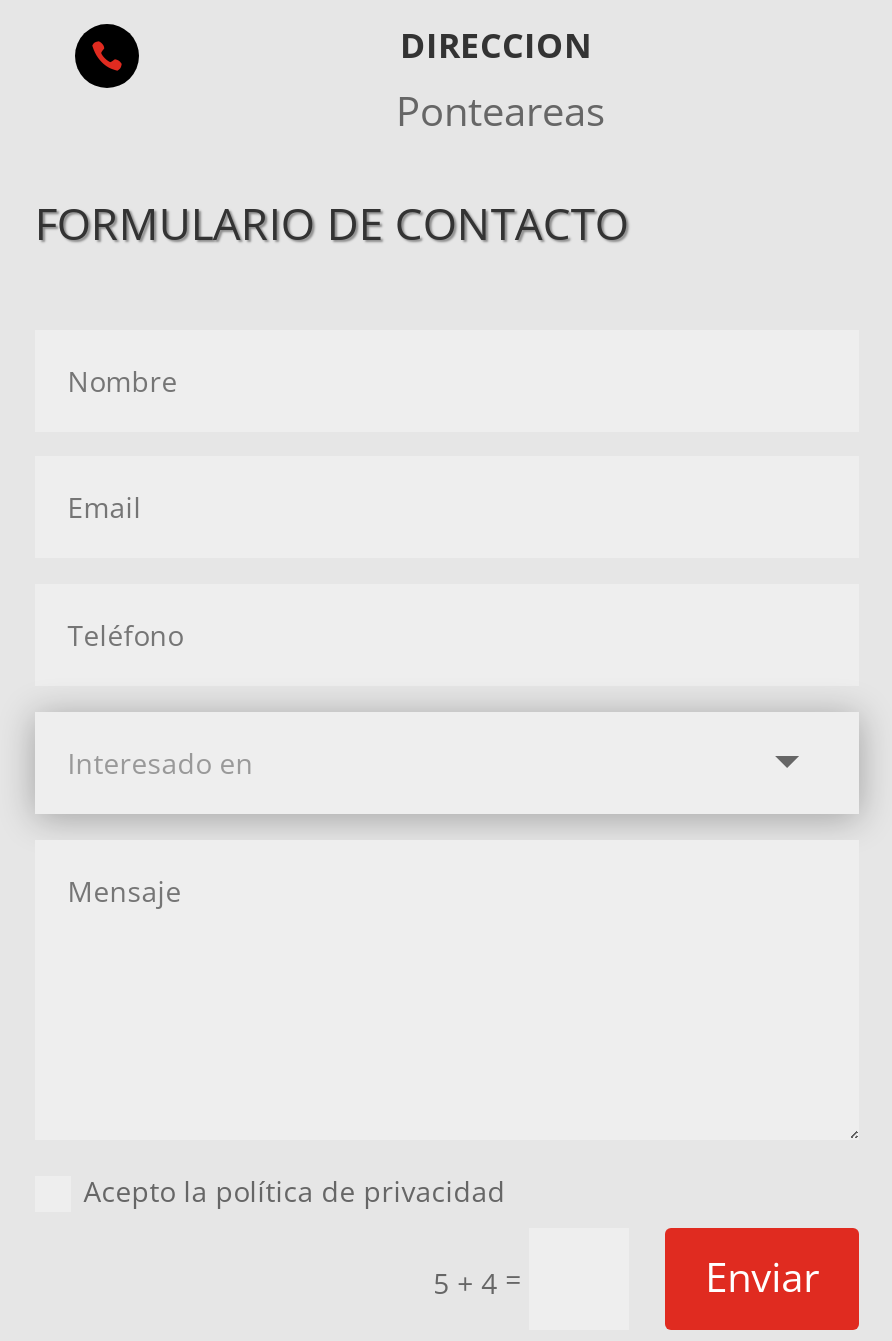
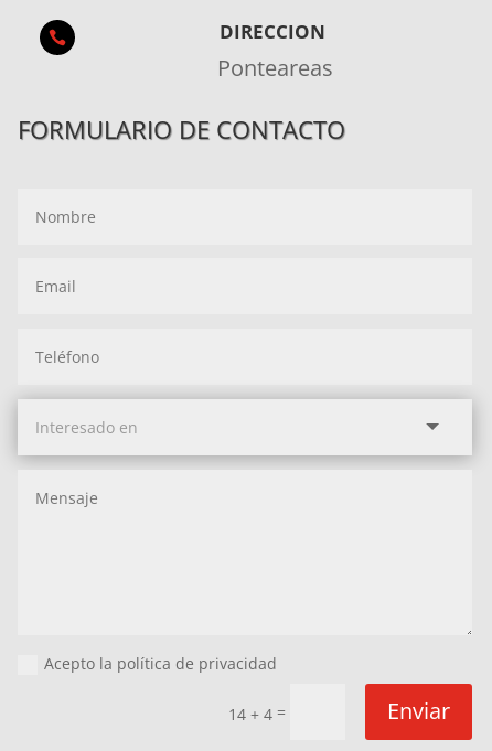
[433,1260,529,1301] 5 + 4 = -> [228,701,290,724] 14 + 4 =

